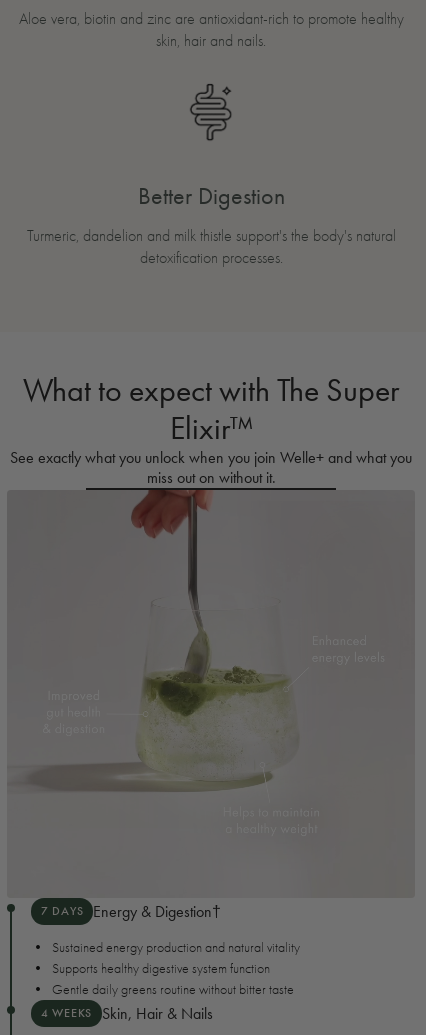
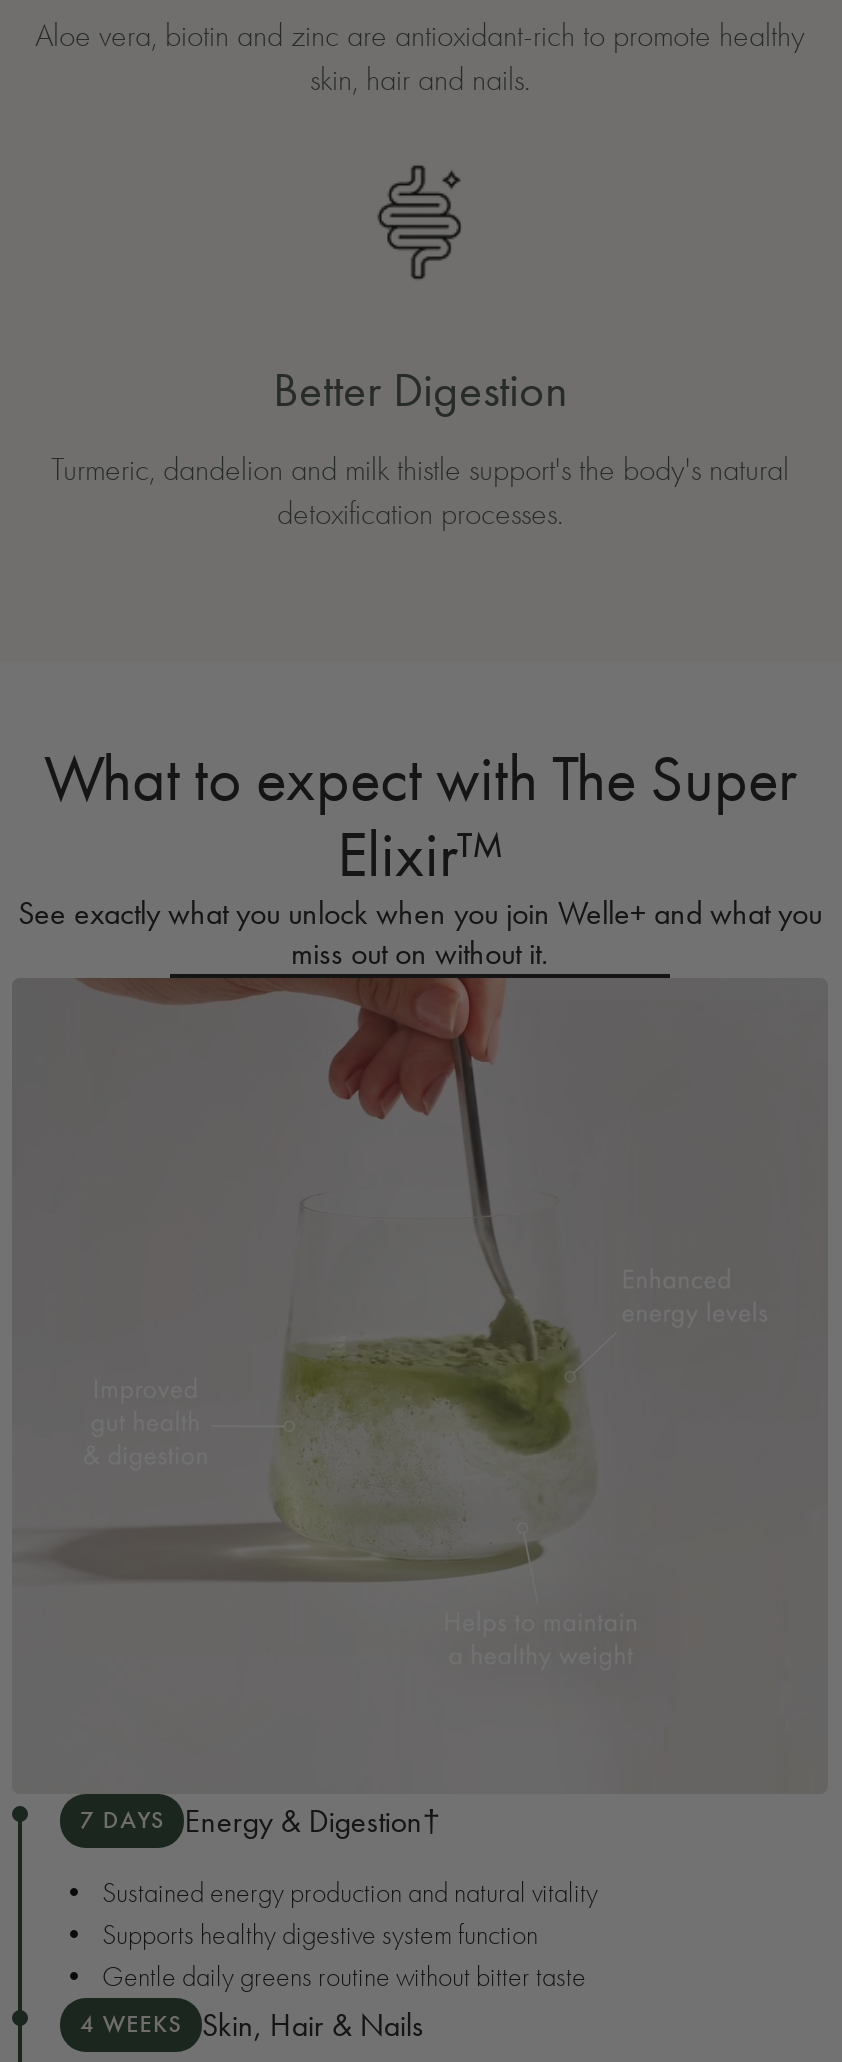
[42,490,288,728] [image] -> [78,976,574,1474] [image]

